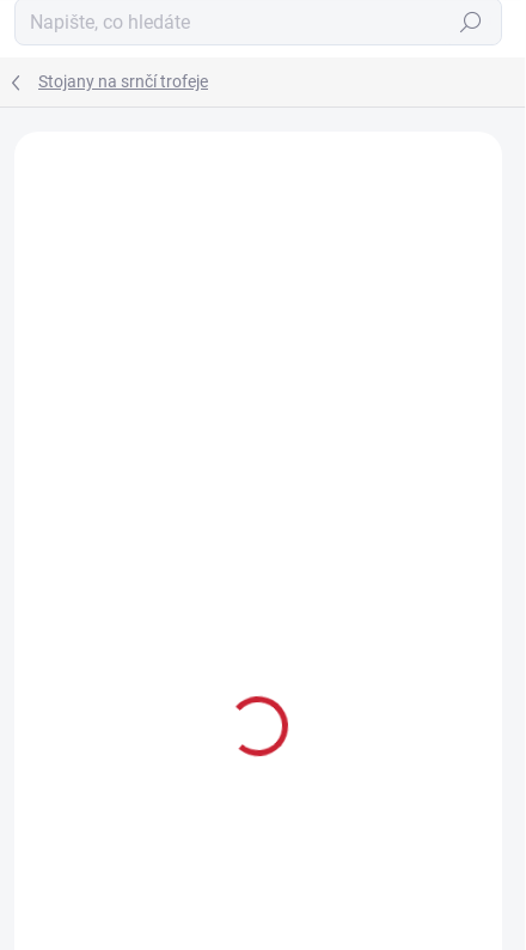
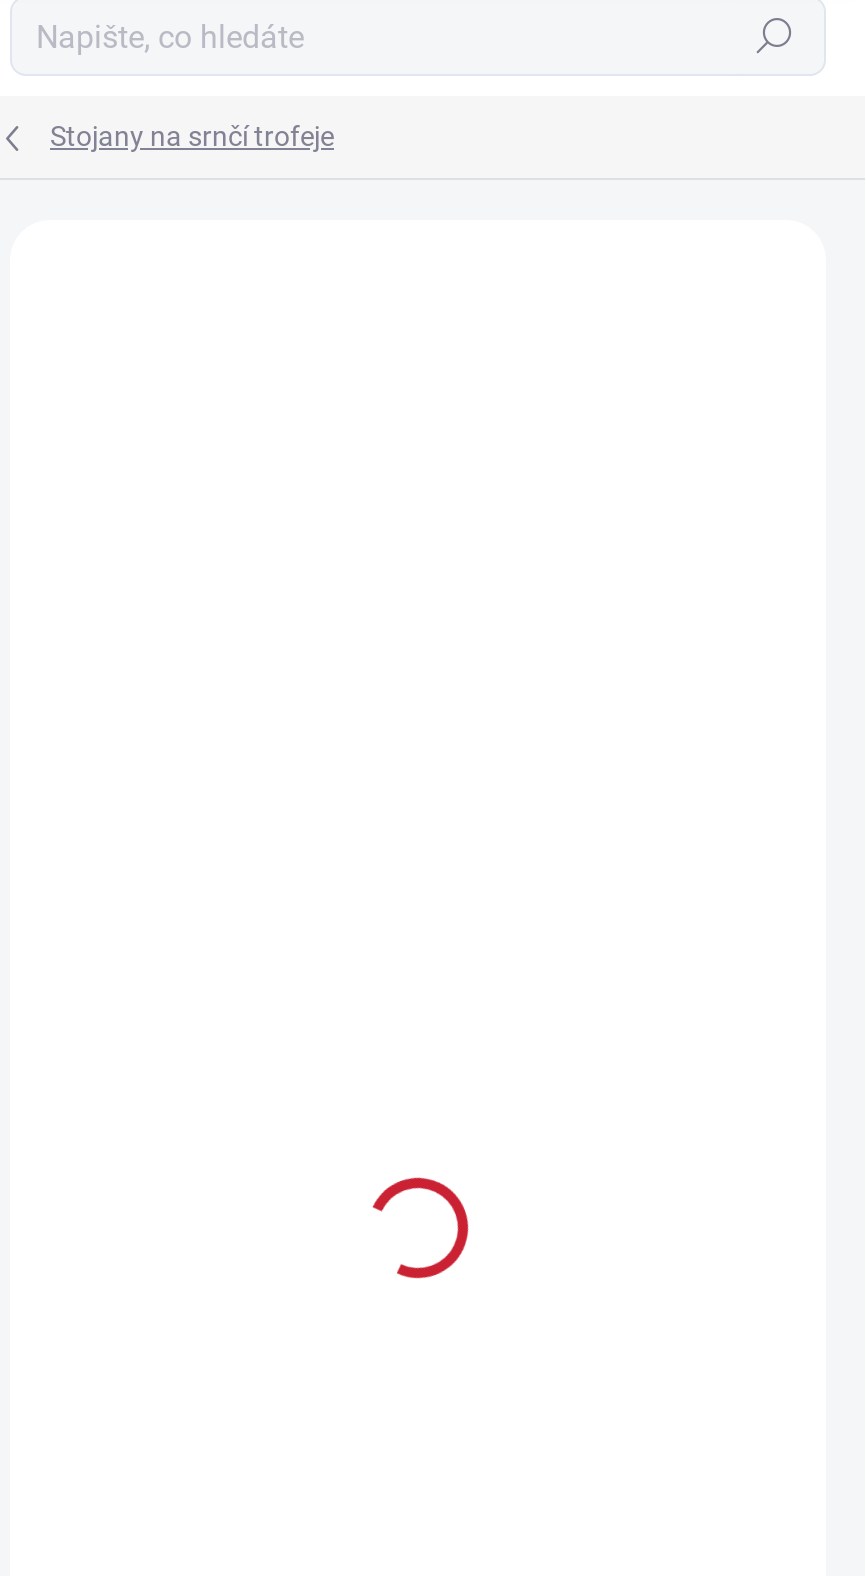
[231,694,289,766] [image] -> [370,1162,470,1282] [image]

